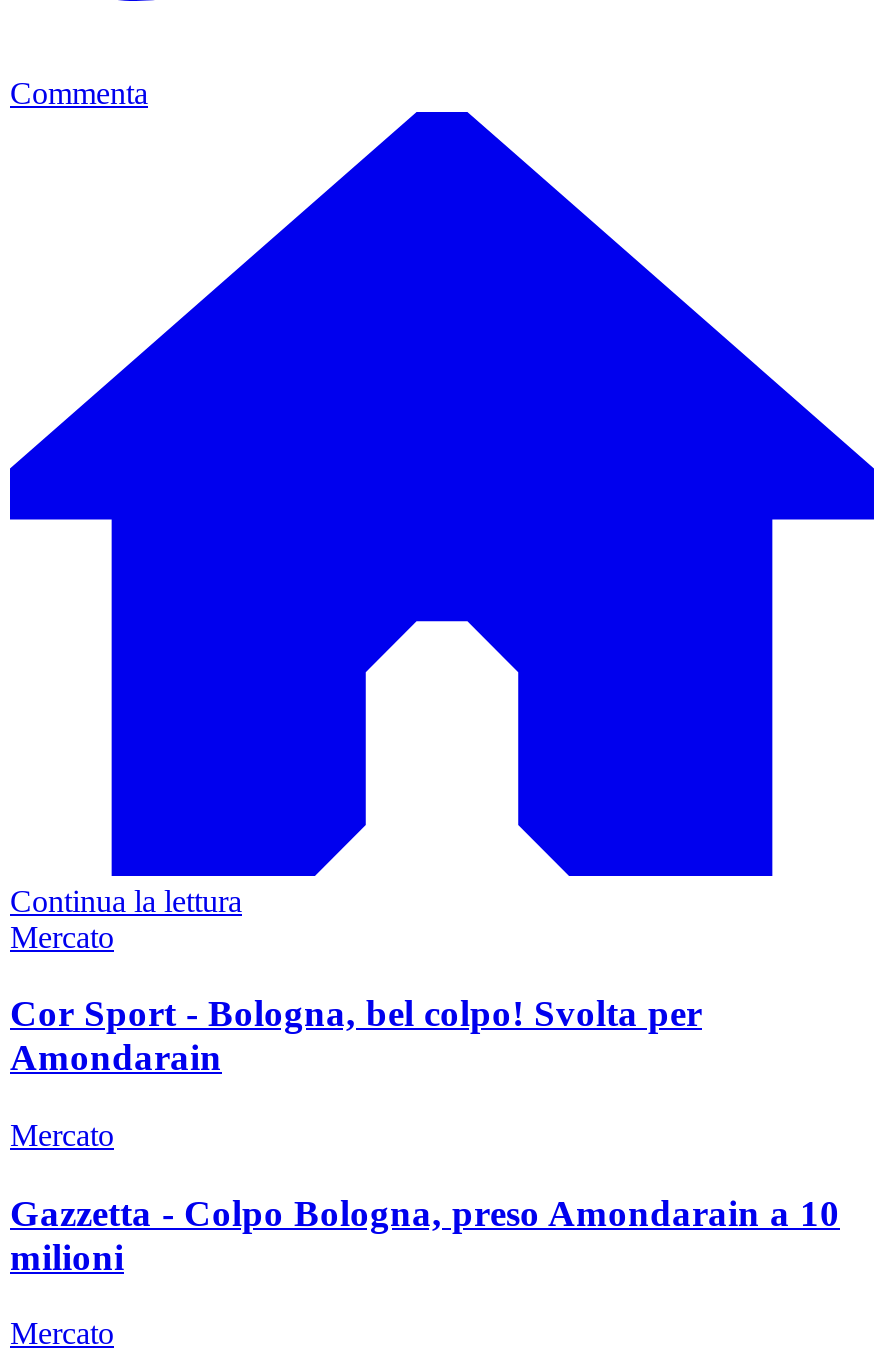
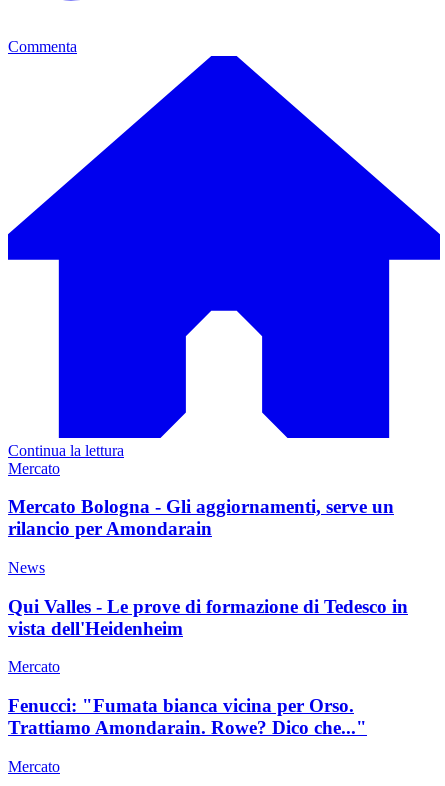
[10,992,702,1078] Cor Sport - Bologna, bel colpo! Svolta per | Amondarain -> [8,496,408,639] Mercato Bologna - Gli aggiornamenti, serve un | rilancio per Amondarain | News | Qui Valles - Le prove di formazione di Tedesco in | vista dell'Heidenheim
[10,1191,840,1277] Gazzetta - Colpo Bologna, preso Amondarain a 10 | milioni -> [8,695,367,738] Fenucci: "Fumata bianca vicina per Orso. | Trattiamo Amondarain. Rowe? Dico che..."

